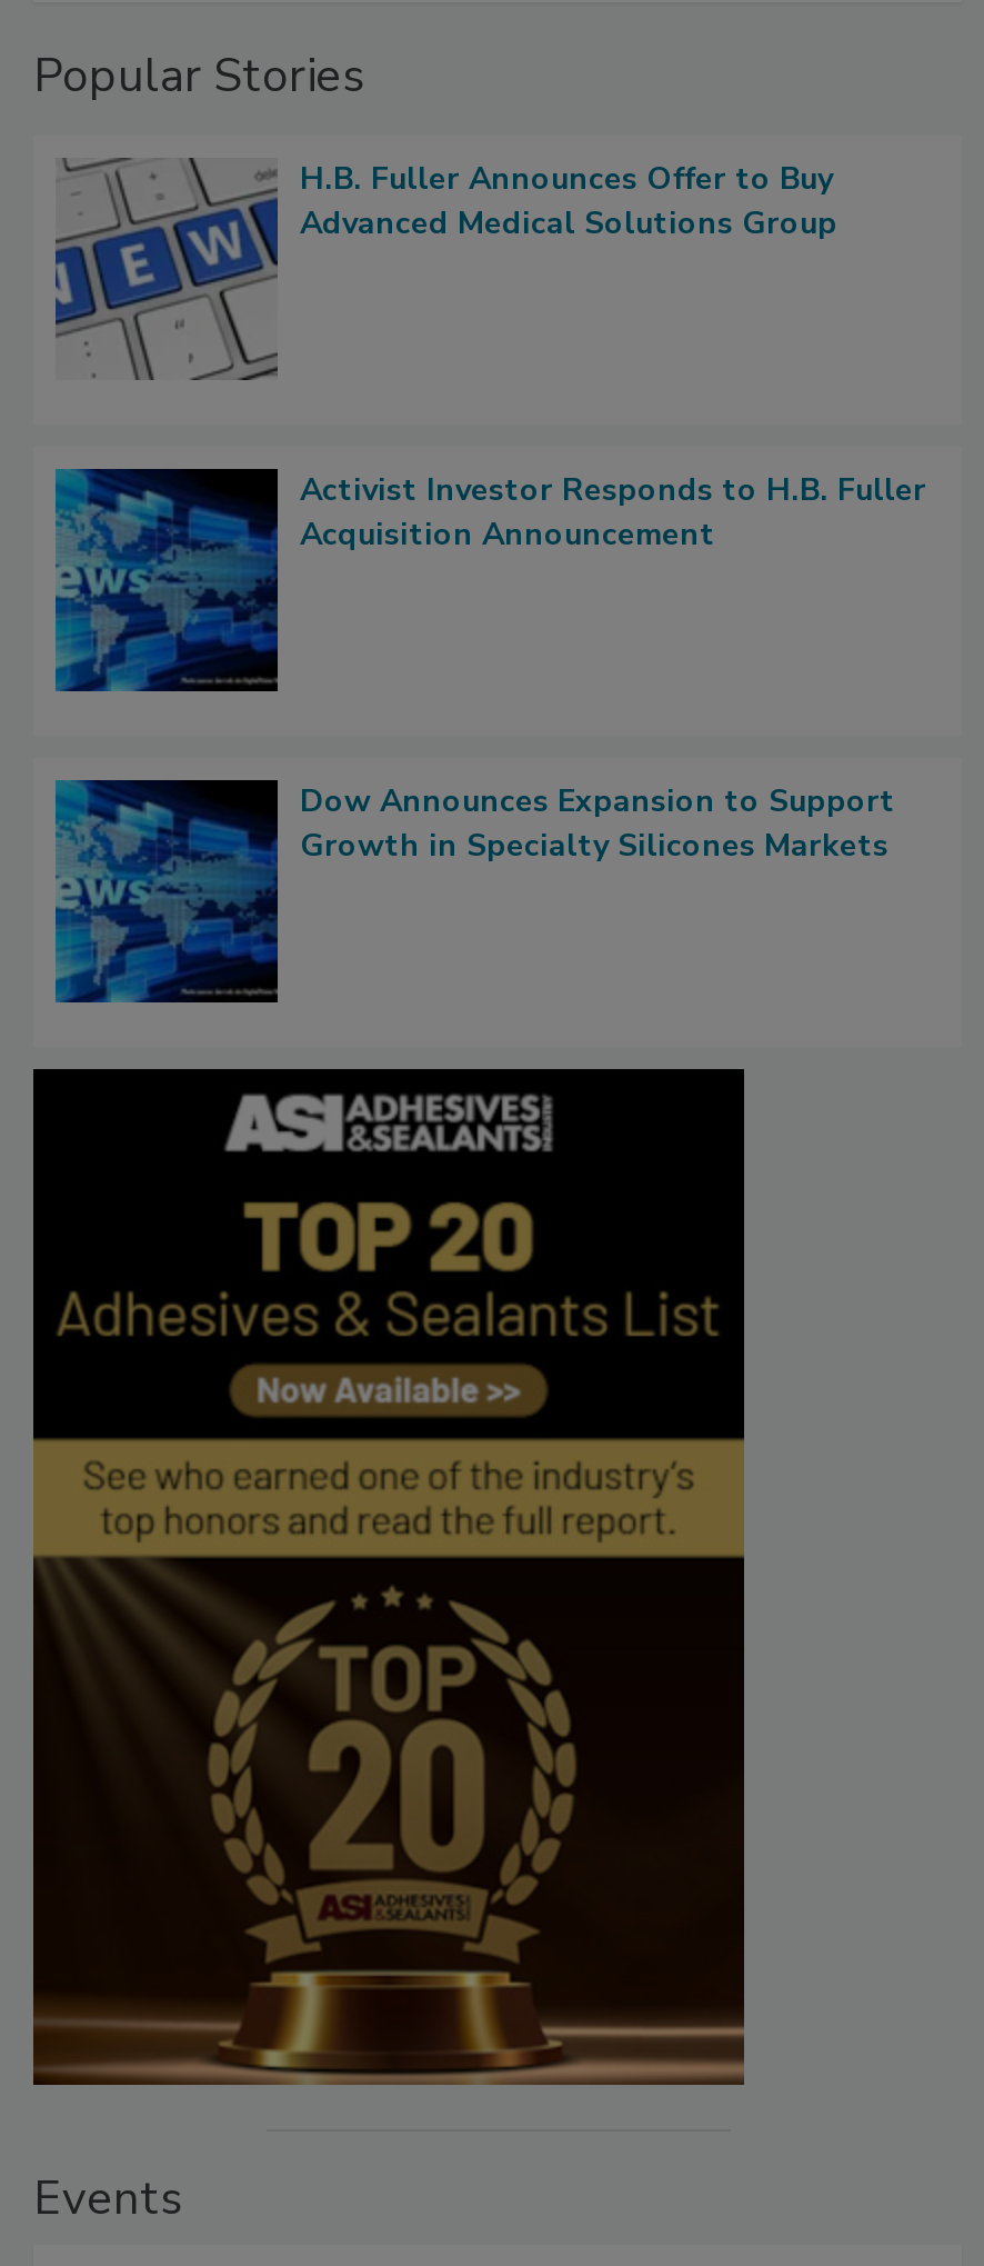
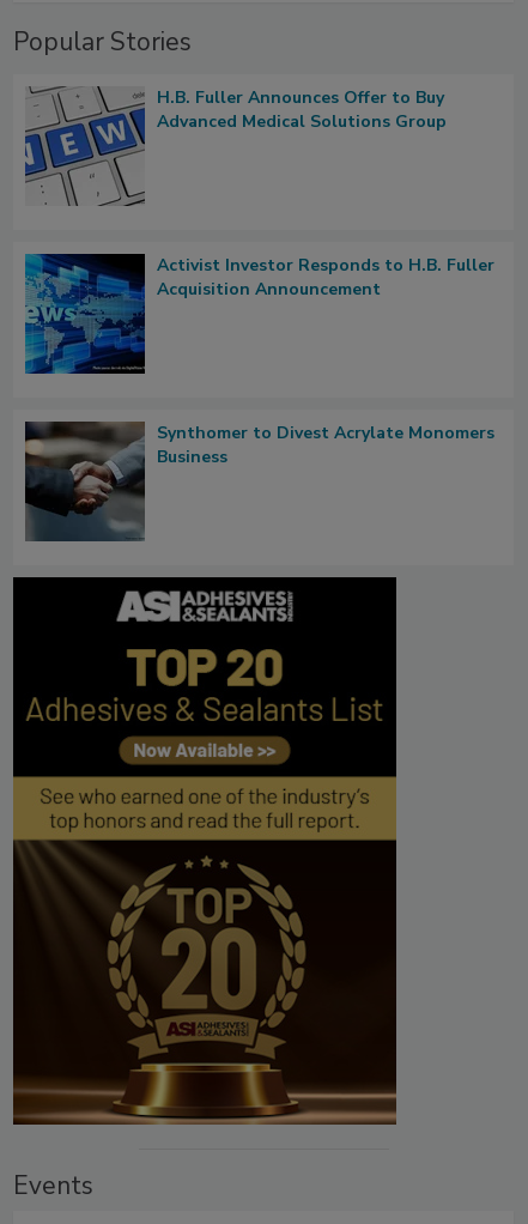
[53,778,895,1005] [image] | Dow Announces Expansion to Support | Growth in Specialty Silicones Markets -> [24,420,494,543] [image] | Synthomer to Divest Acrylate Monomers | Business

